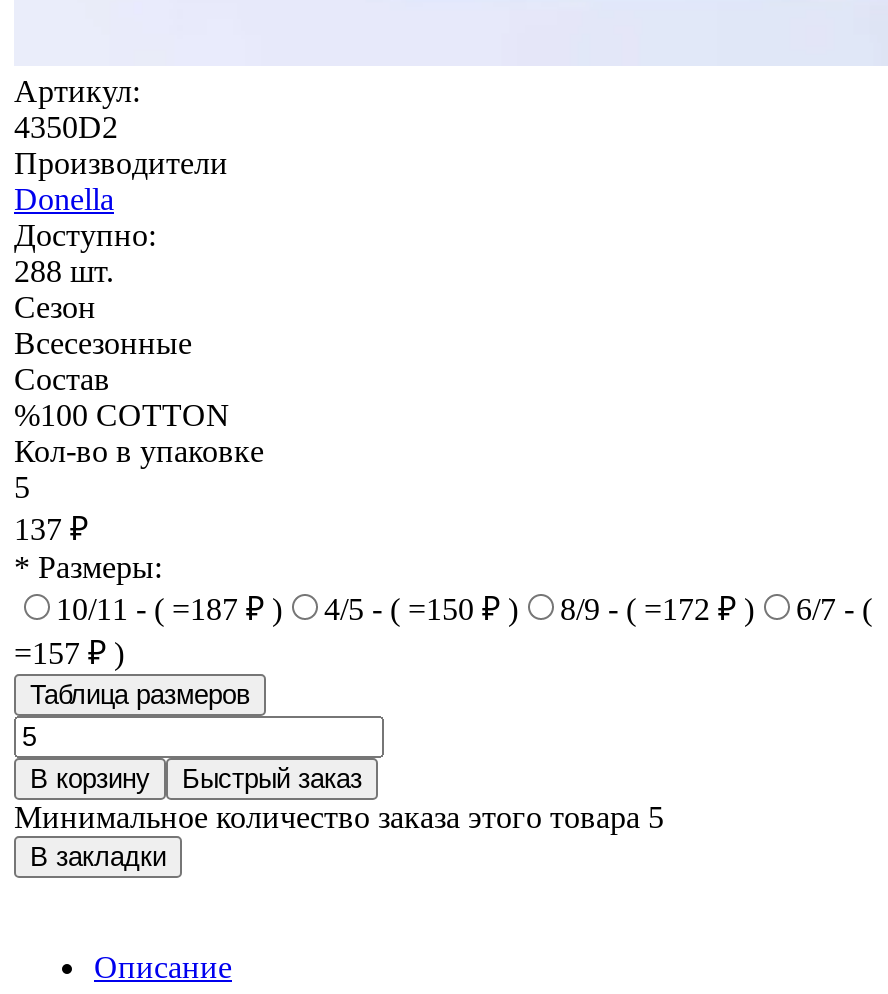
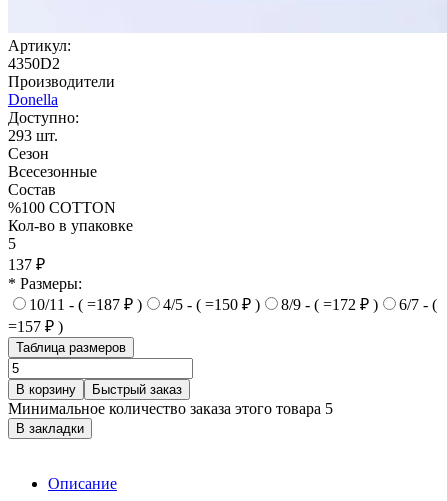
[14,254,114,288] 288 шт. -> [8,127,58,144] 293 шт.

